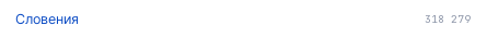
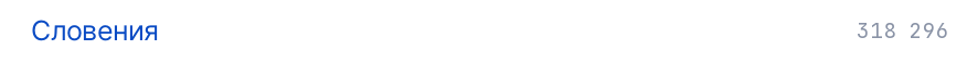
[425,12,471,26] 318 279 -> [857,16,949,45] 318 296

